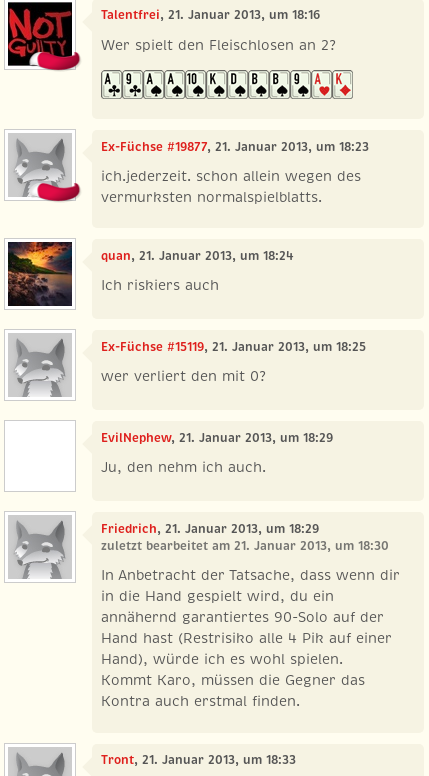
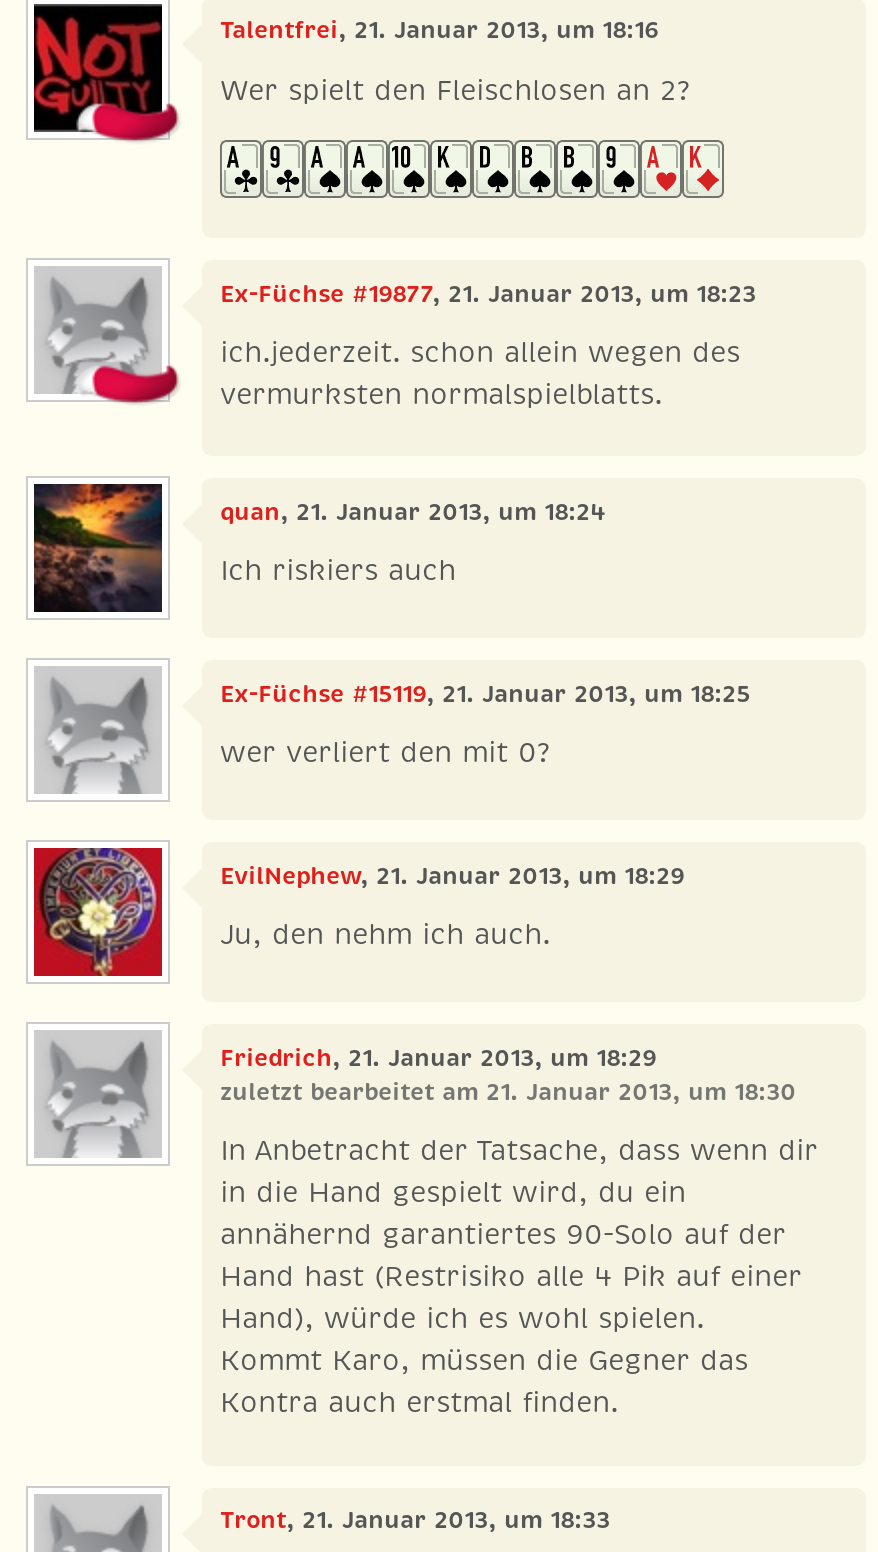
none -> [32,846,164,978] [image]

